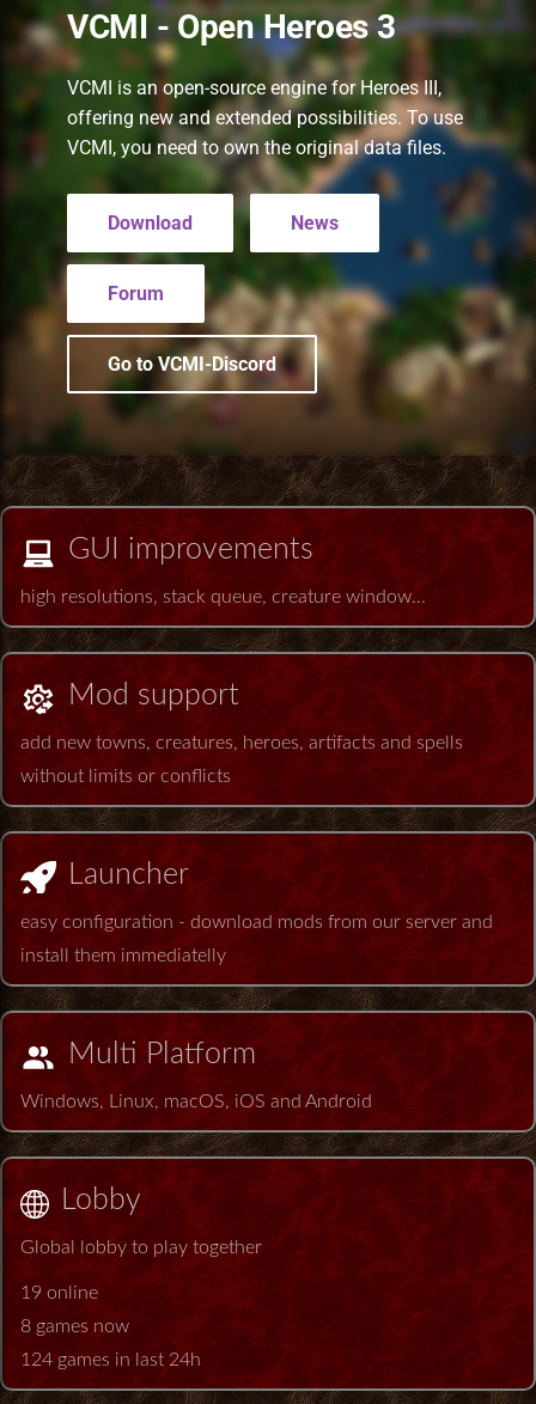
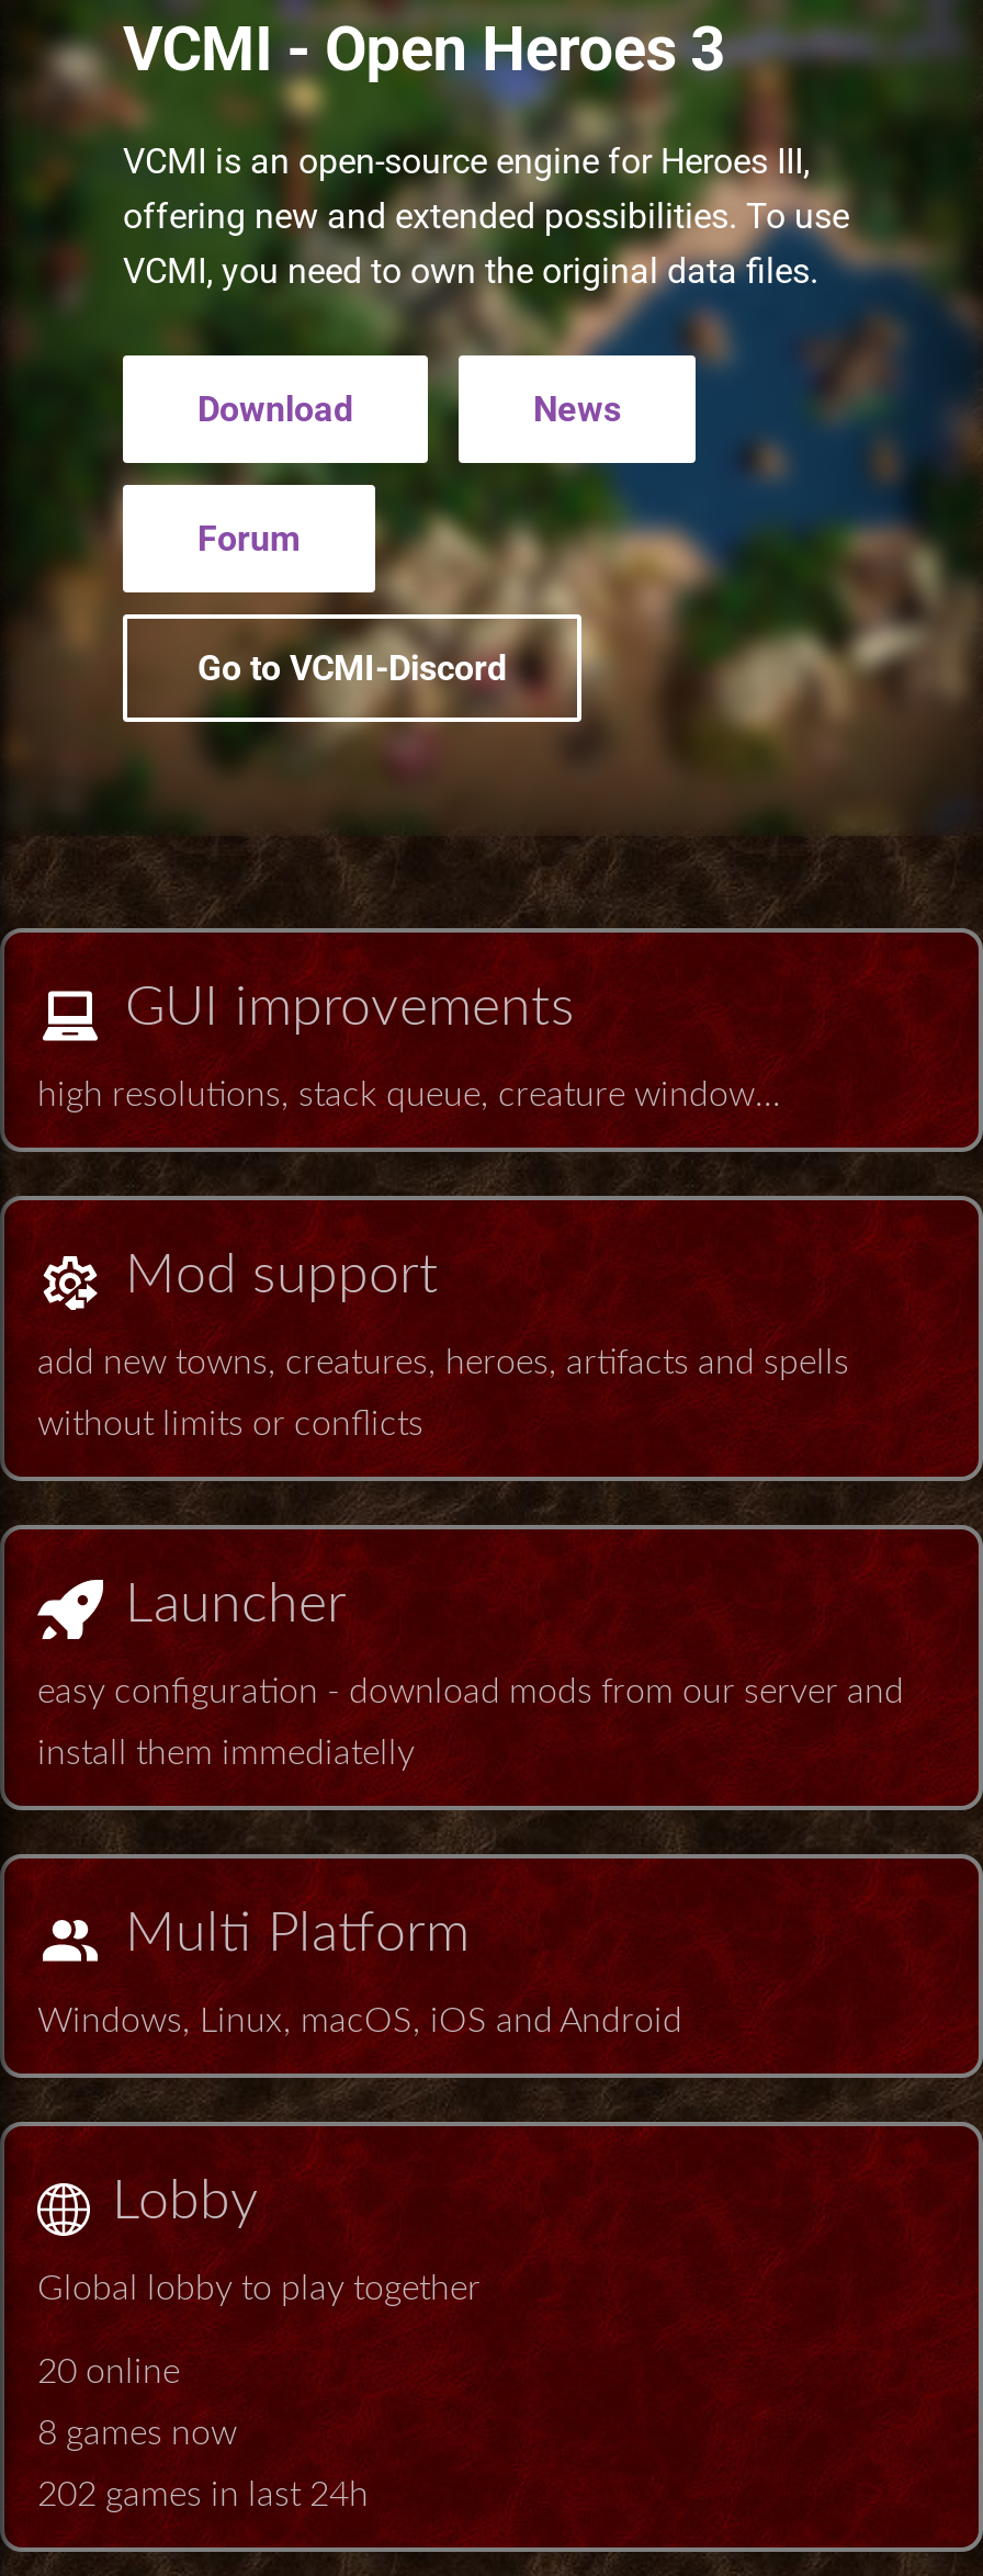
[20,1283,98,1302] 19 online -> [37,2354,180,2389] 20 online
[20,1350,201,1369] 124 games in last 24h -> [37,2477,369,2512] 202 games in last 24h

